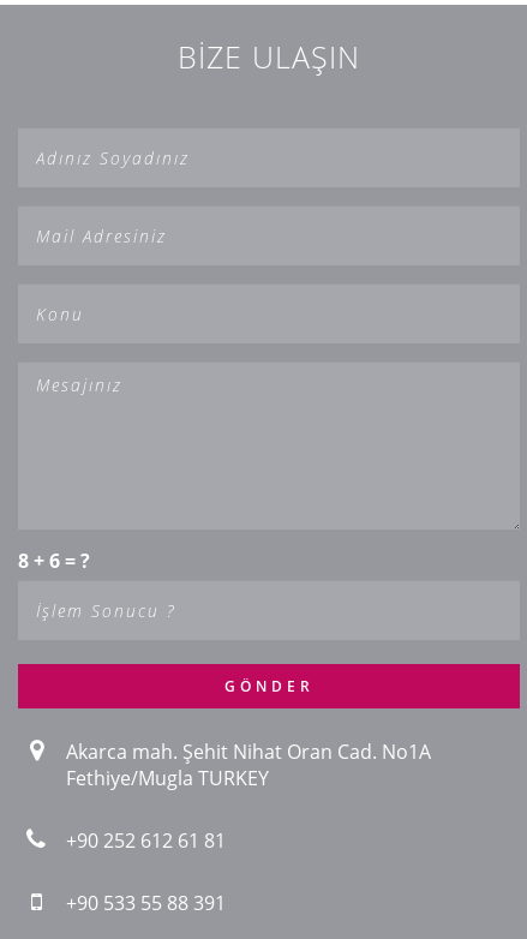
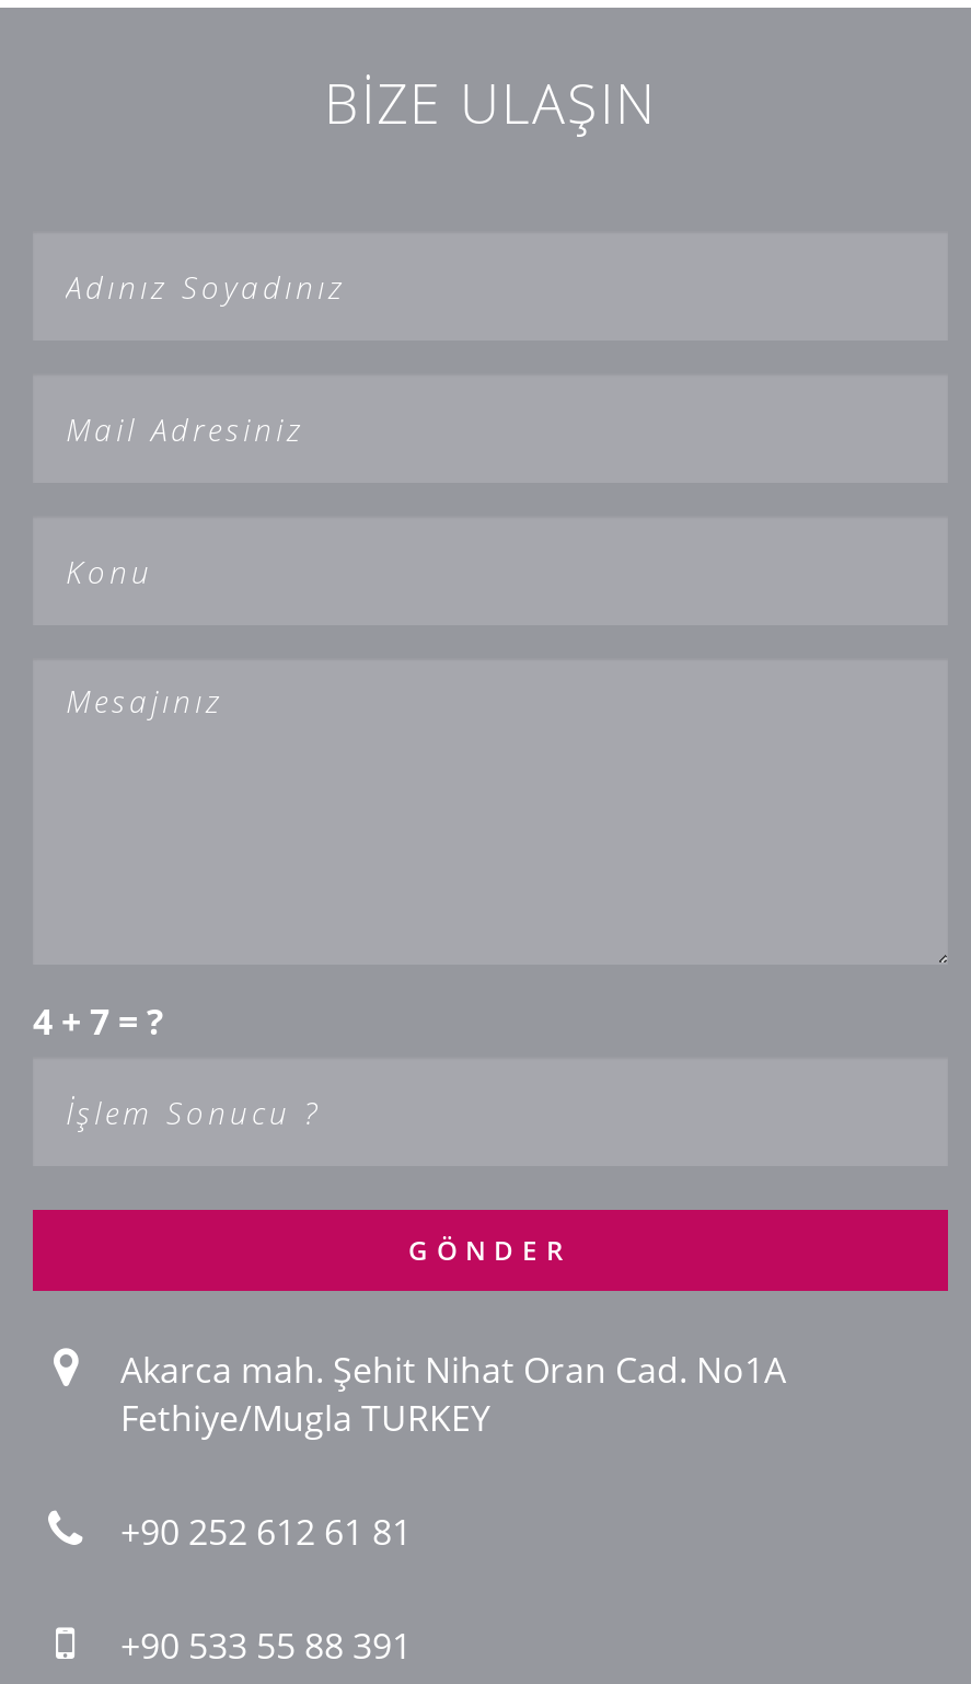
[18,548,90,574] 8 + 6 = ? -> [33,997,164,1046] 4 + 7 = ?

